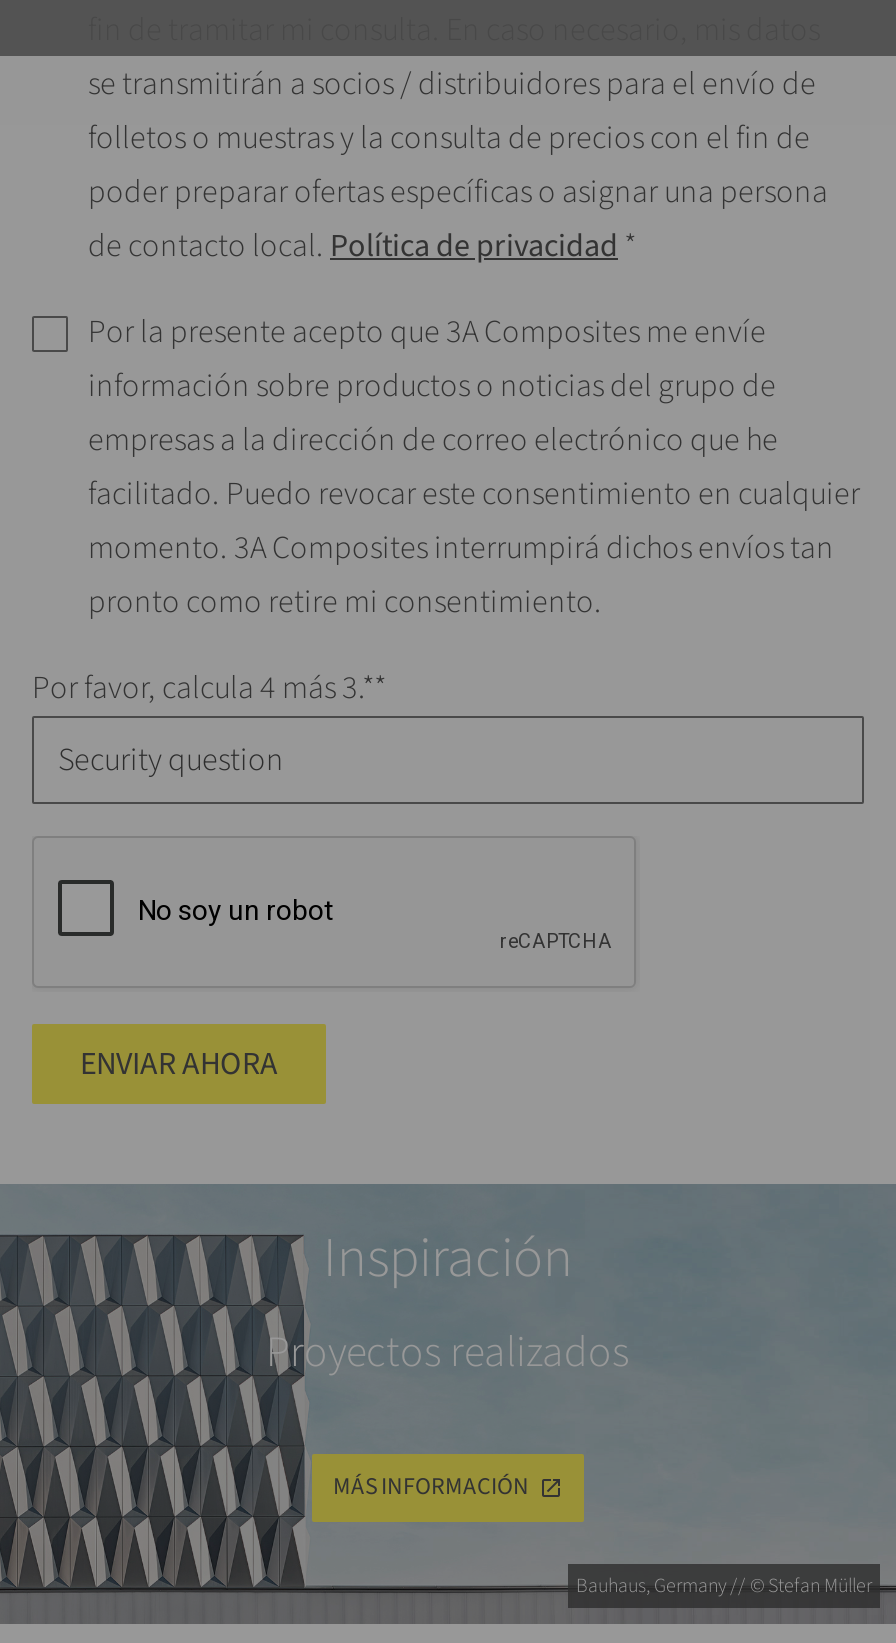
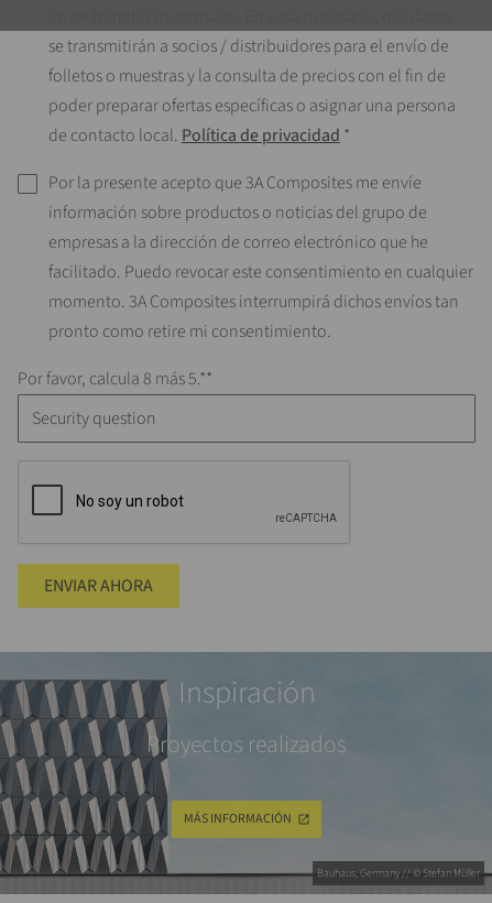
[32,666,374,710] Por favor, calcula 4 más 3.* -> [18,367,206,391] Por favor, calcula 8 más 5.*

